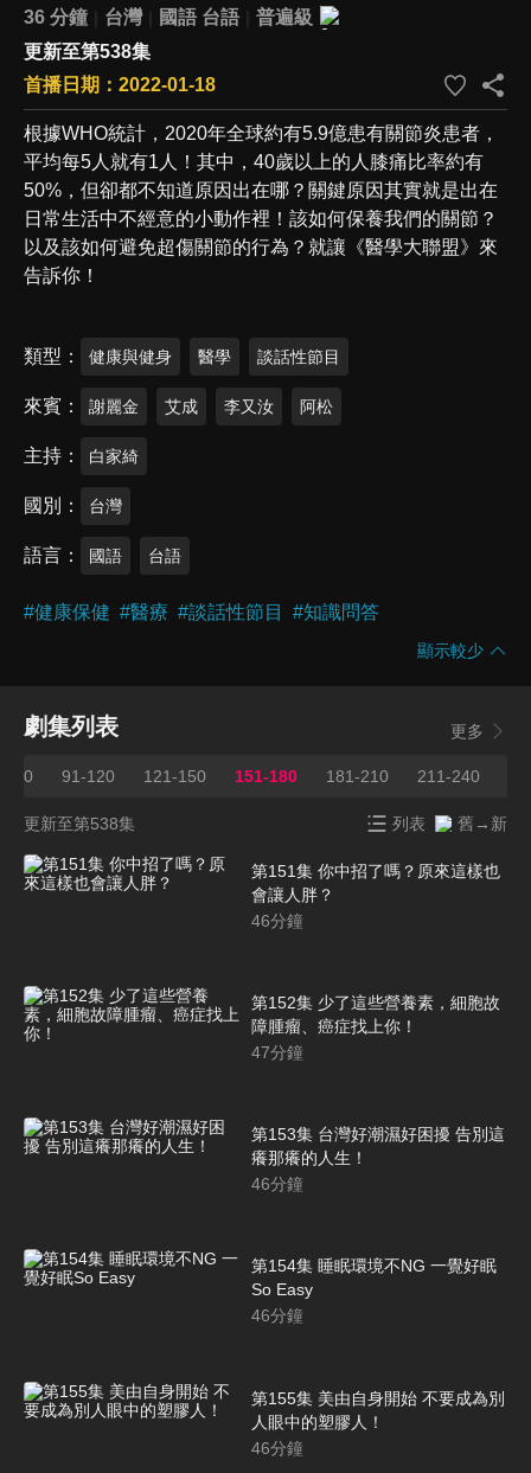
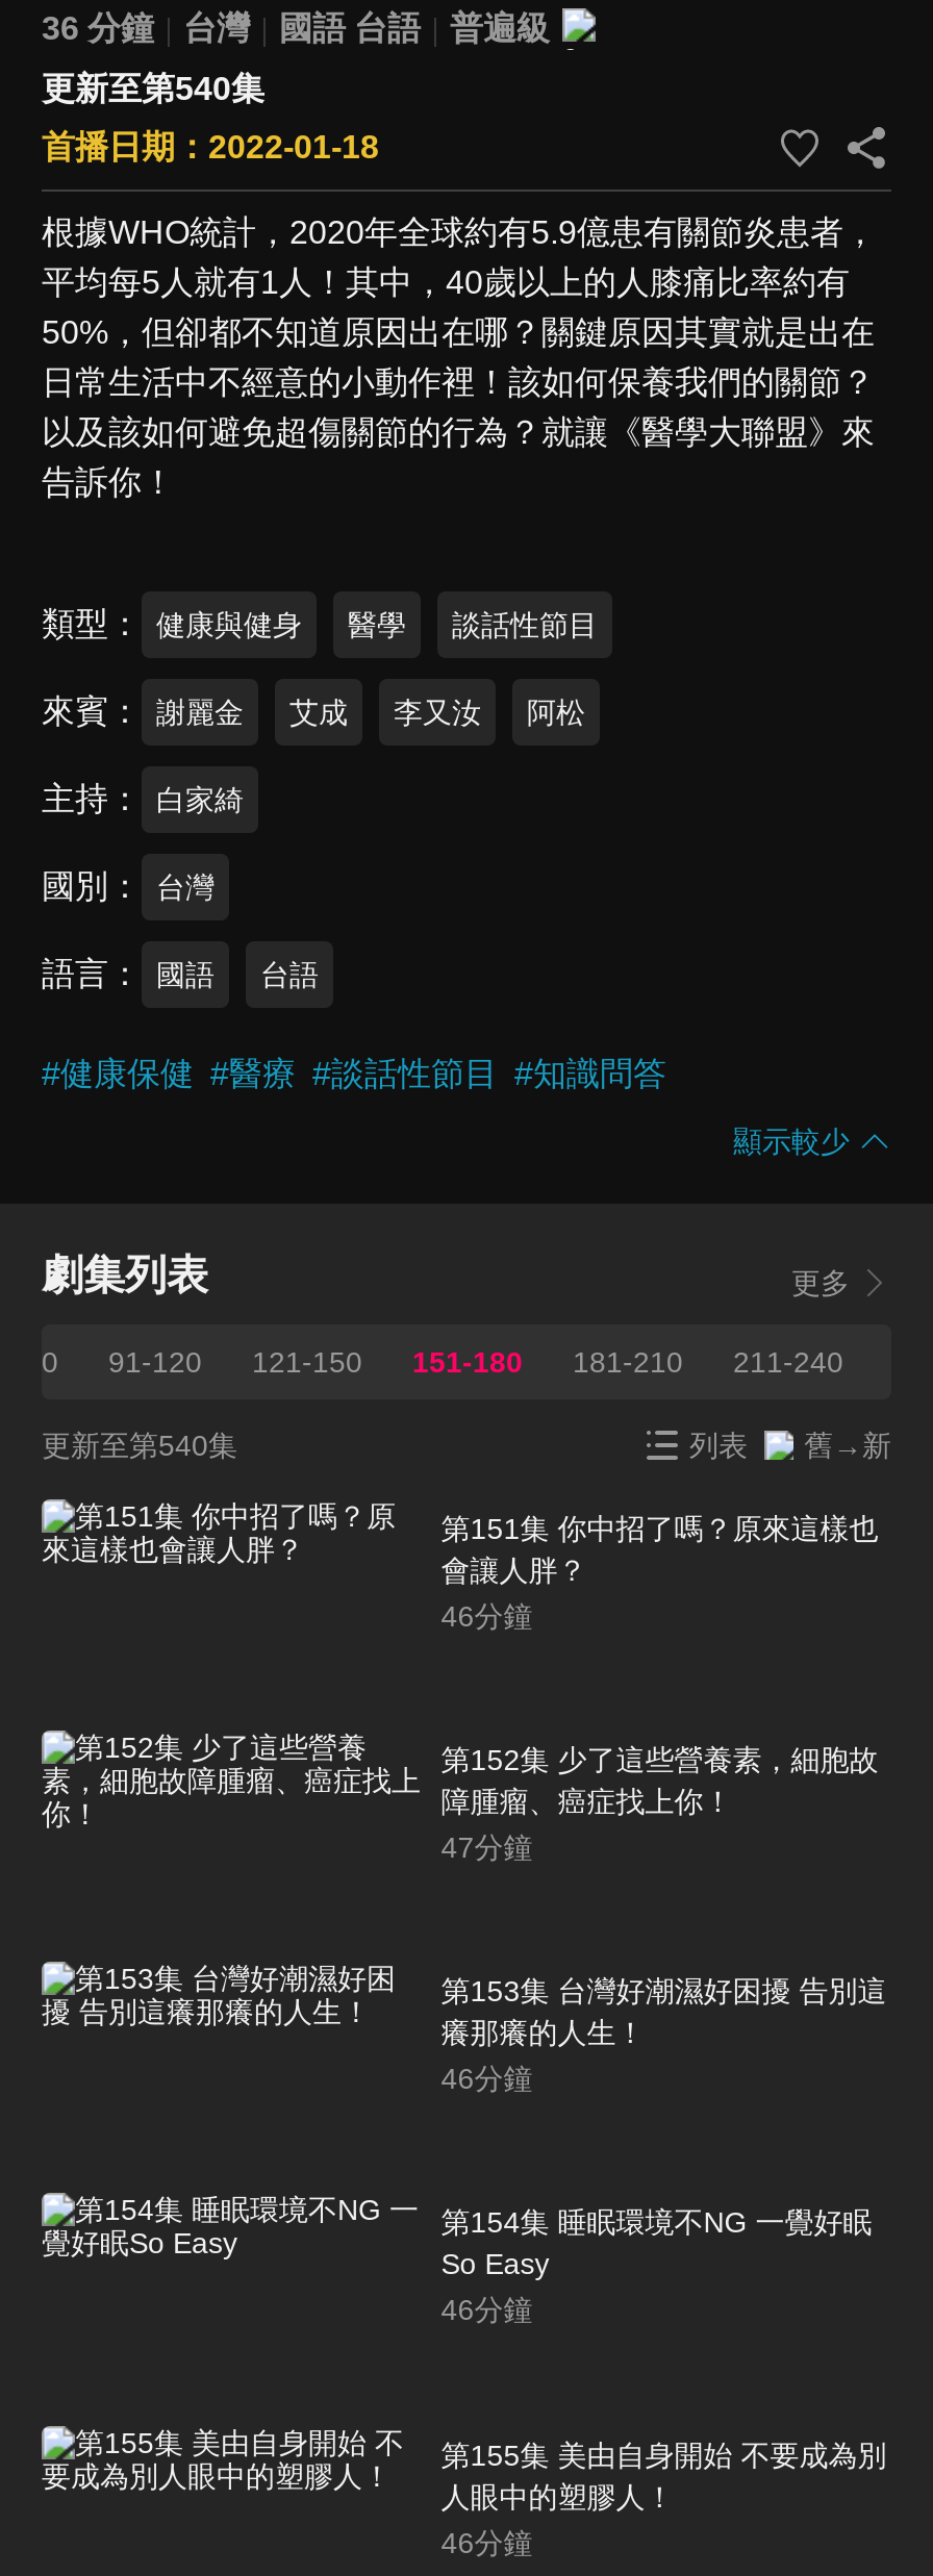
[24,41,151,61] 更新至第538集 -> [42,70,264,105] 更新至第540集
[24,814,135,832] 更新至第538集 -> [42,1428,237,1461] 更新至第540集

